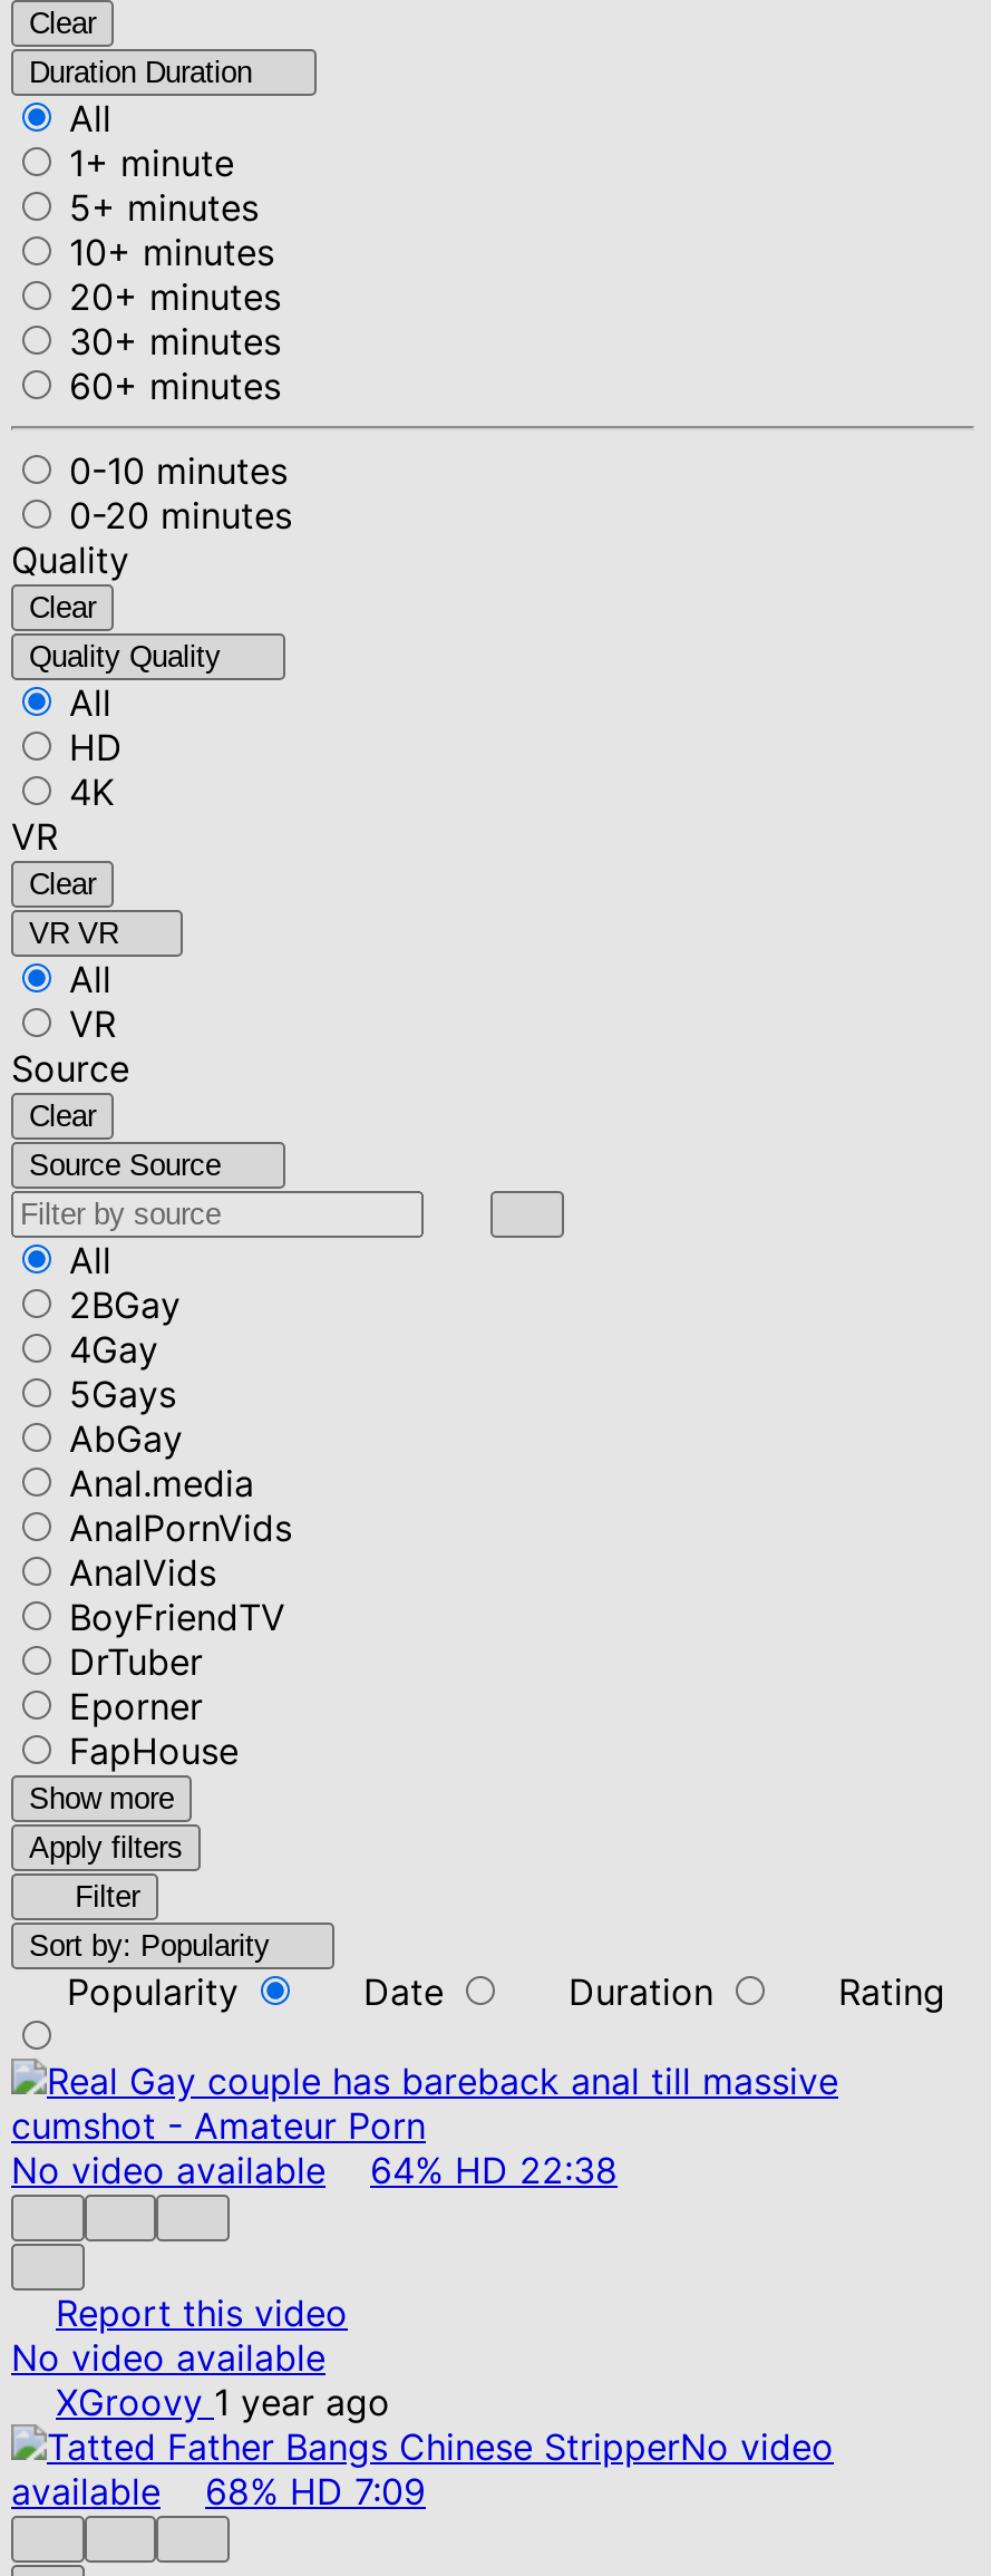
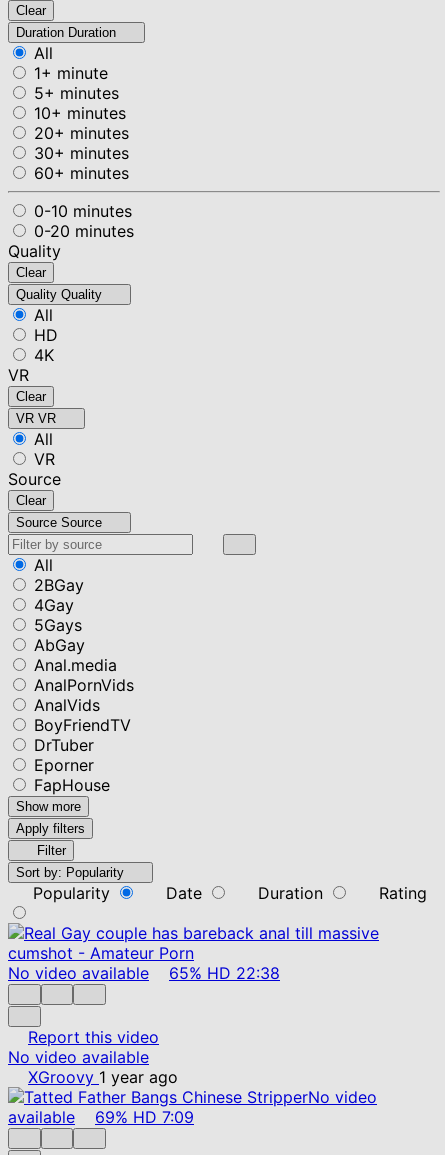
[11,2148,618,2192] No video available 64% HD 22:38 -> [8,963,280,983] No video available 65% HD 22:38
[11,2469,426,2513] available 68% HD 7:09 -> [8,1107,194,1127] available 69% HD 7:09

